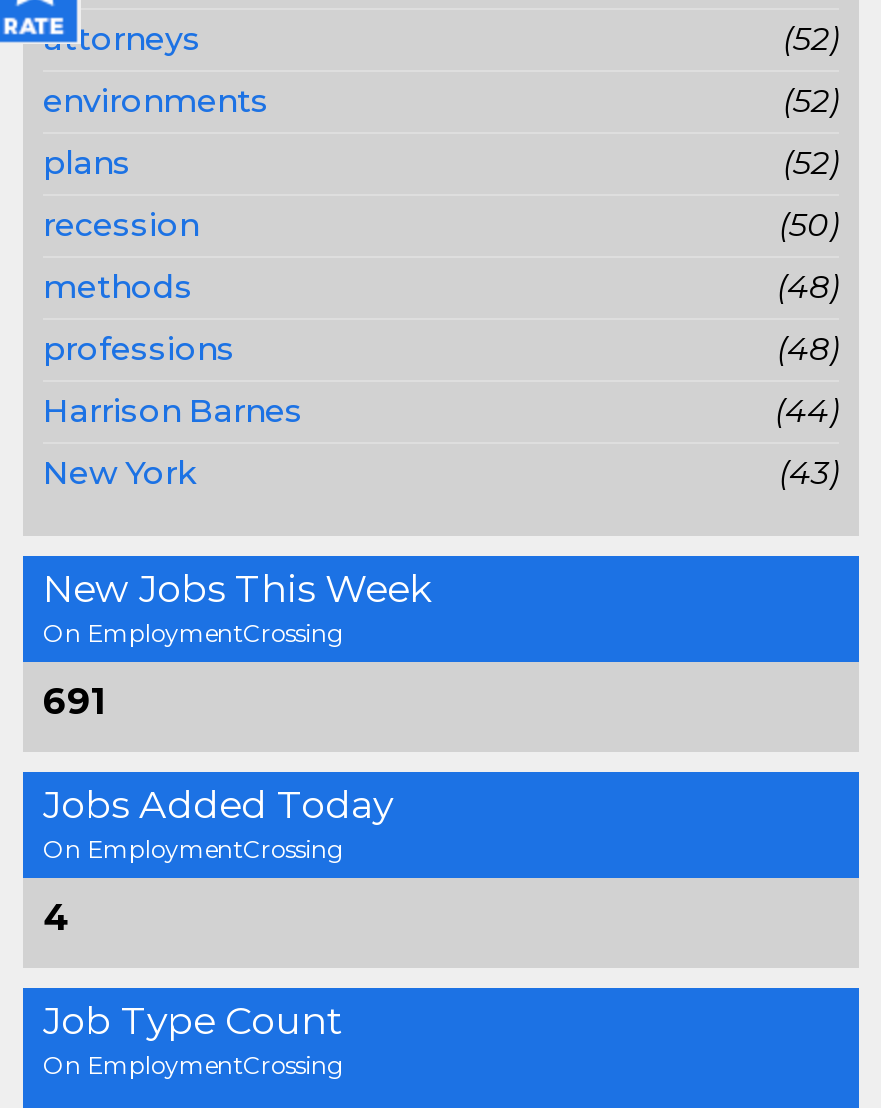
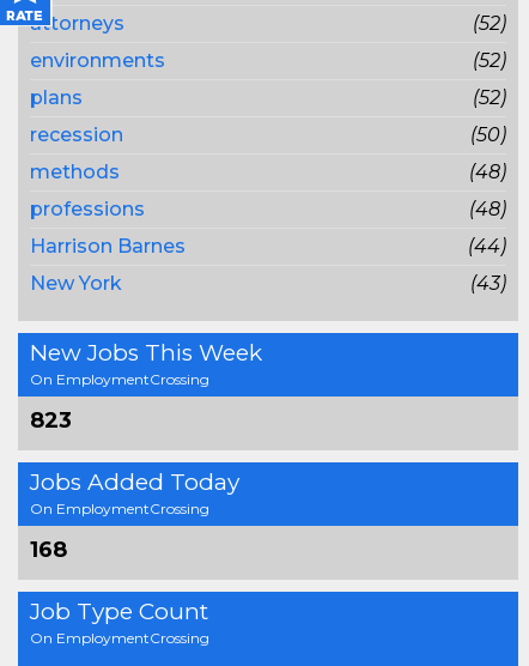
[43,680,105,724] 691 -> [30,407,72,434] 823
[43,896,71,940] 4 -> [30,537,67,563] 168

